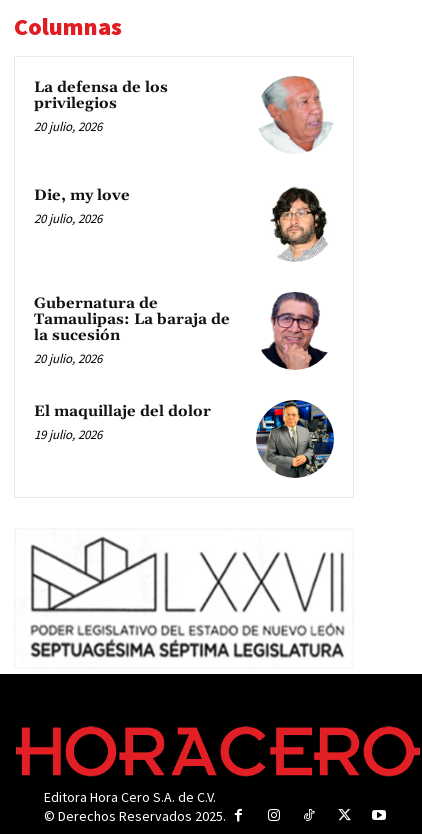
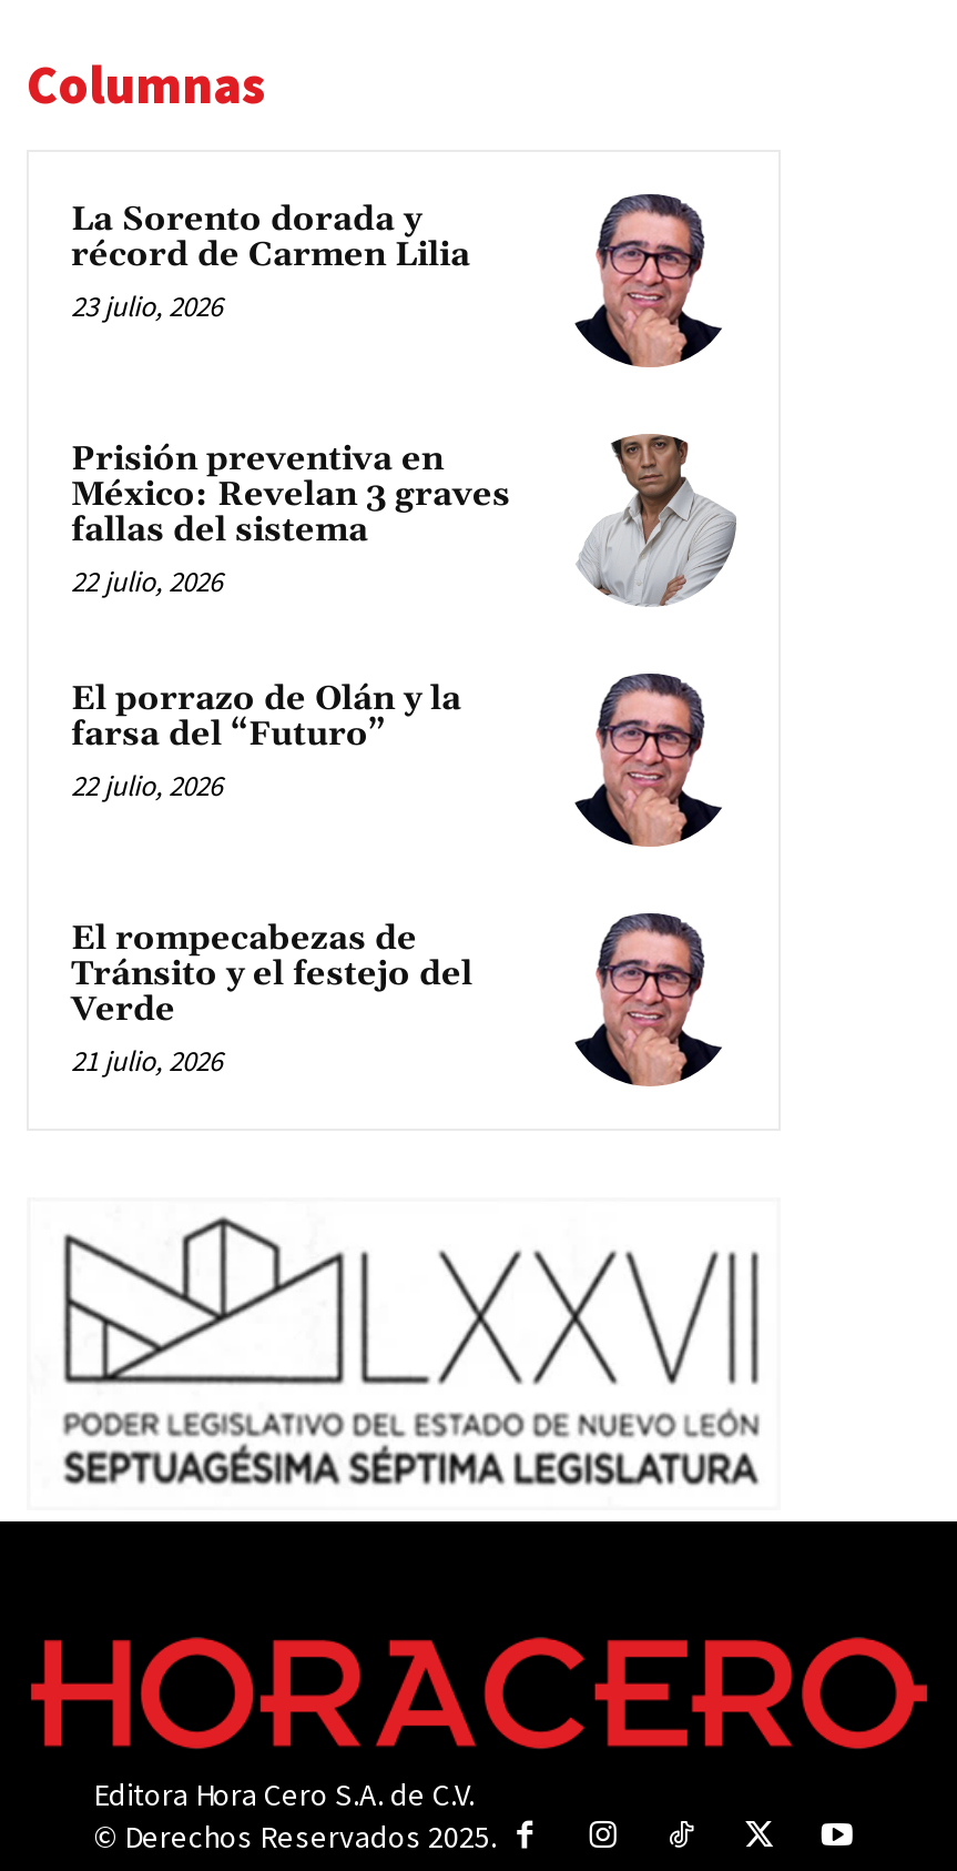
[34,78,168,135] La defensa de los | privilegios | 20 julio, 2026 -> [71,199,470,325] La Sorento dorada y | récord de Carmen Lilia | 23 julio, 2026
[259,76,333,153] [image] -> [574,192,730,367] [image]
[34,186,130,227] Die, my love | 20 julio, 2026 -> [71,439,510,601] Prisión preventiva en | México: Revelan 3 graves | fallas del sistema | 22 julio, 2026
[263,184,334,260] [image] -> [577,432,739,605] [image]
[34,294,230,367] Gubernatura de | Tamaulipas: La baraja de | la sucesión | 20 julio, 2026 -> [71,678,461,805] El porrazo de Olán y la | farsa del “Futuro” | 22 julio, 2026
[34,402,211,443] El maquillaje del dolor | 19 julio, 2026 -> [71,918,472,1080] El rompecabezas de | Tránsito y el festejo del | Verde | 21 julio, 2026
[255,401,335,479] [image] -> [563,916,736,1086] [image]

